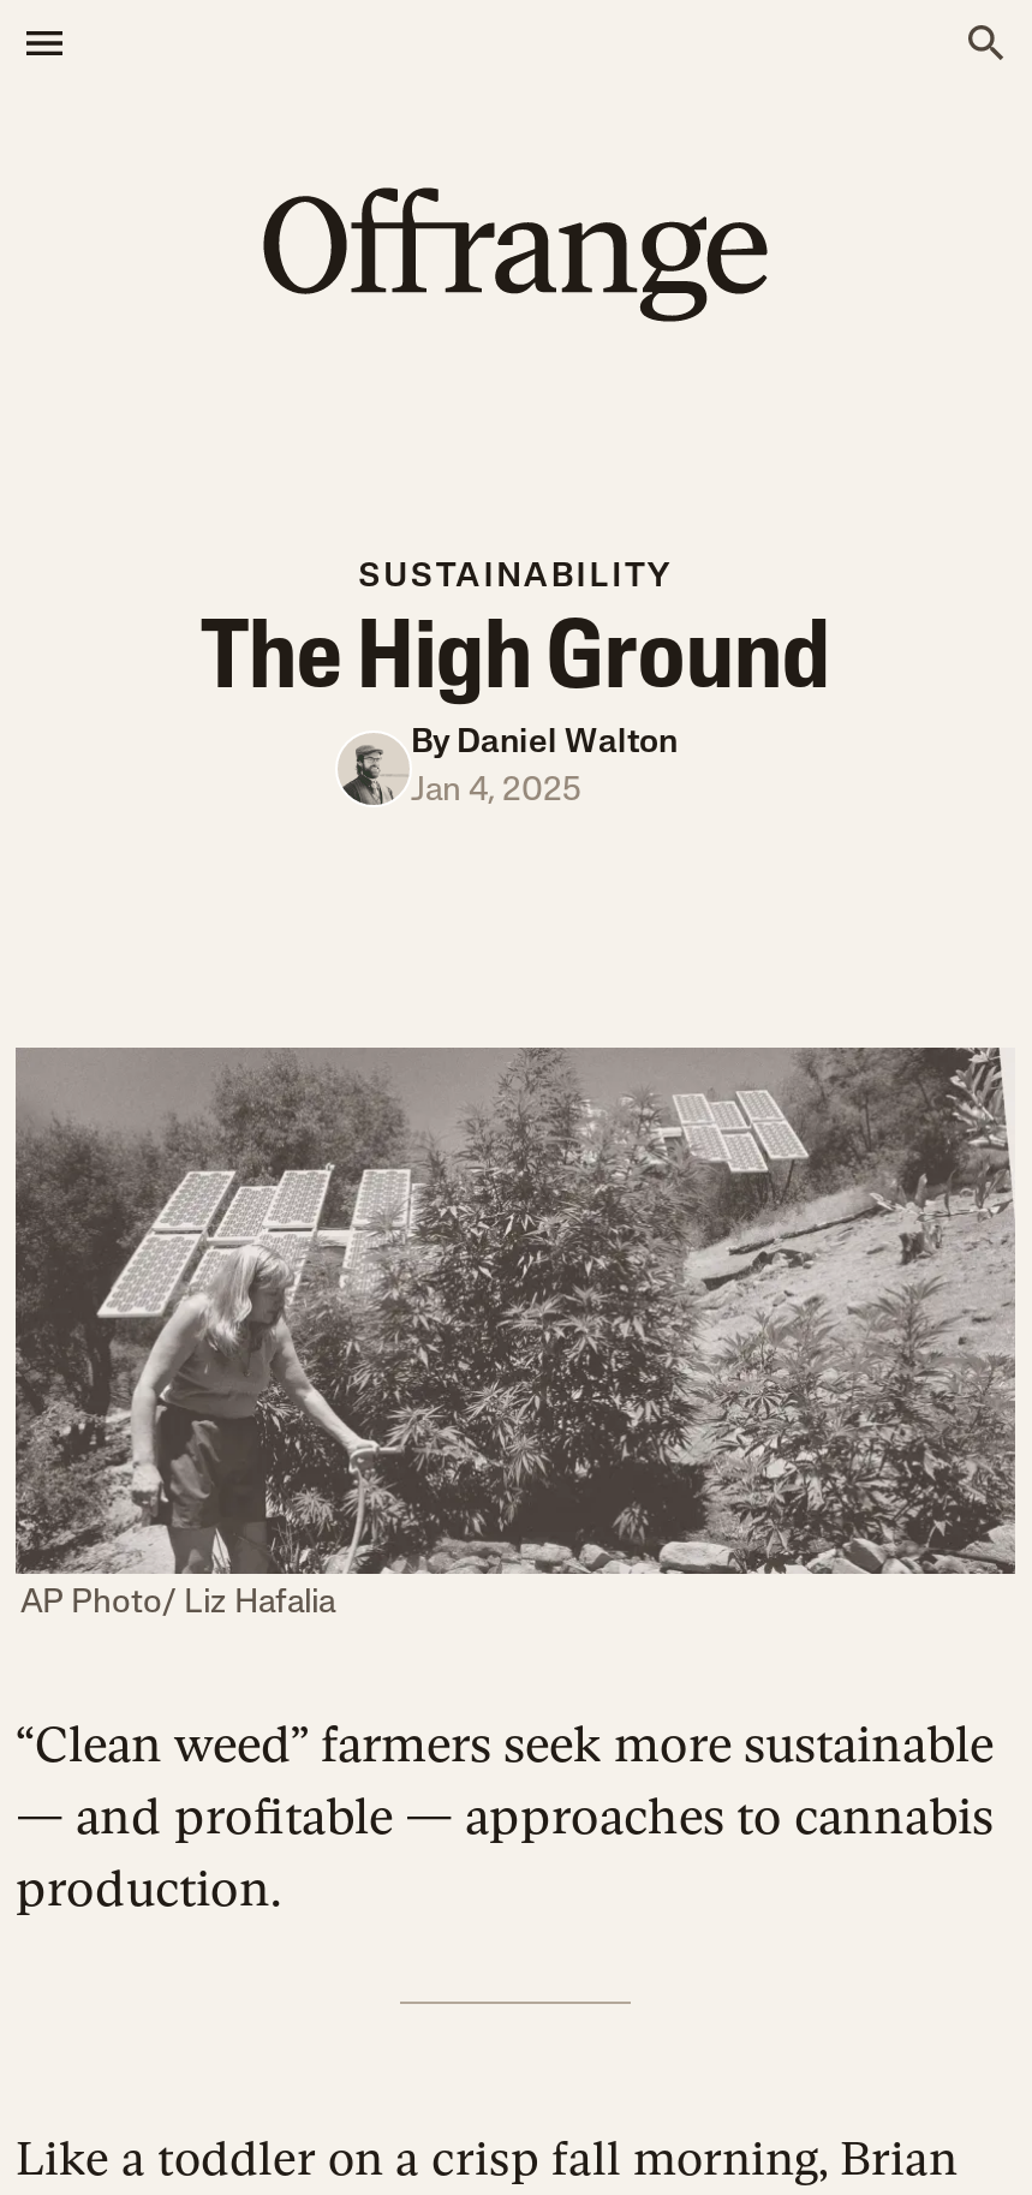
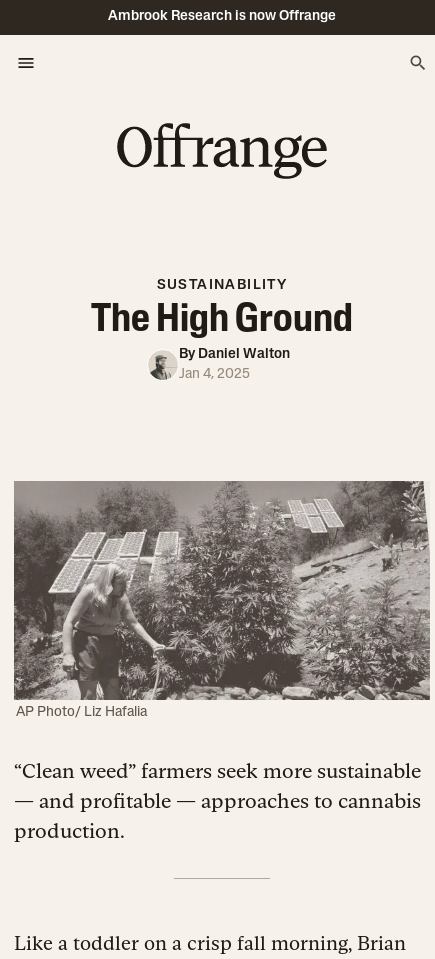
none -> [108,9,336,24] Ambrook Research is now Offrange

